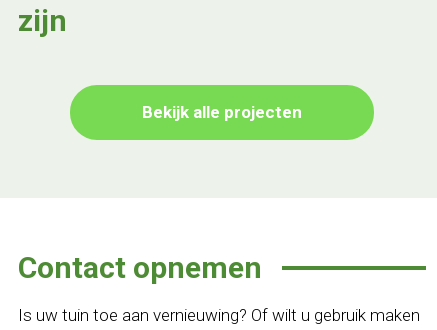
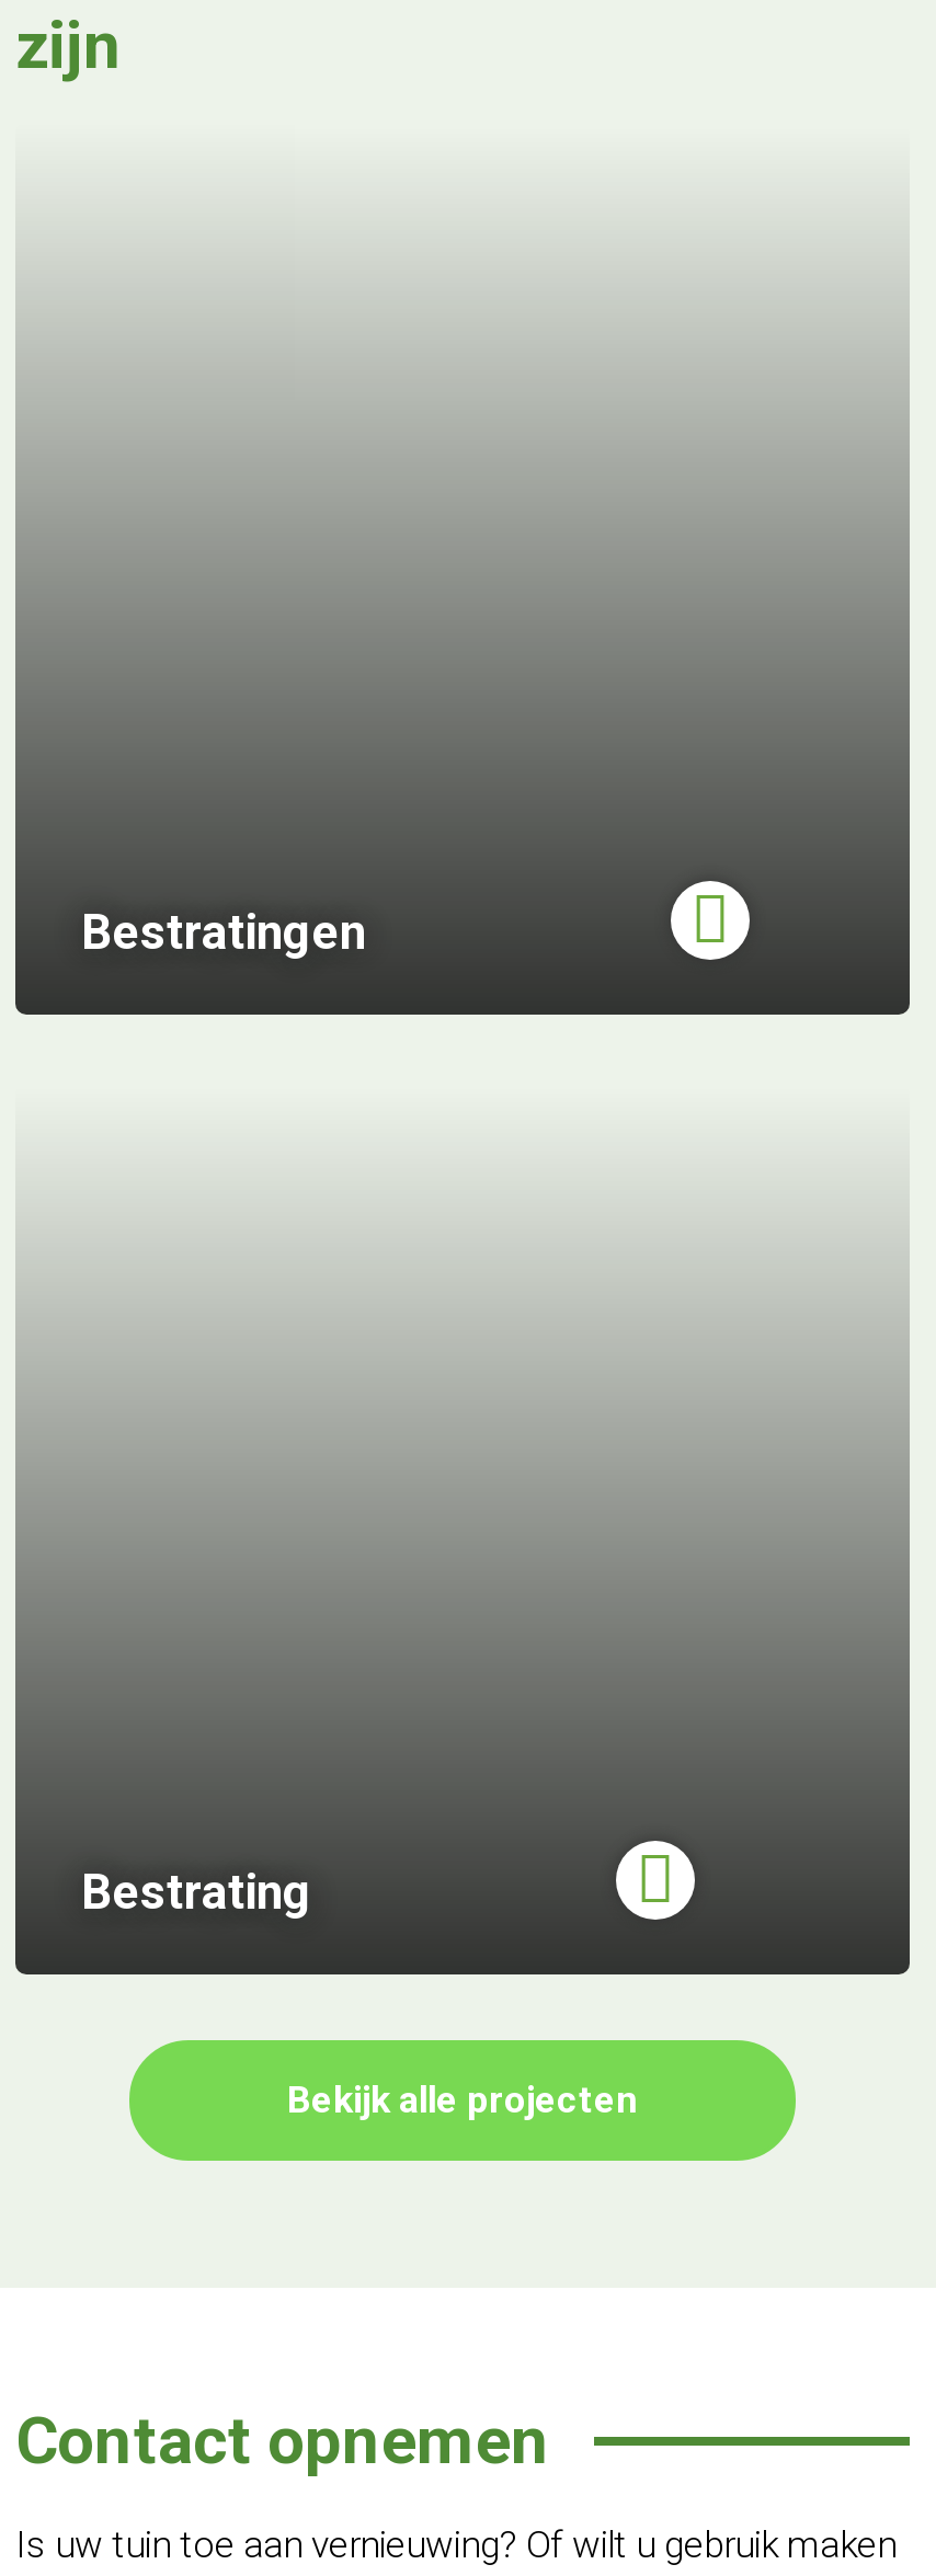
none -> [13,234,912,1017] [image] | Bestratingen
none -> [13,1199,912,1977] [image] | Bestrating

